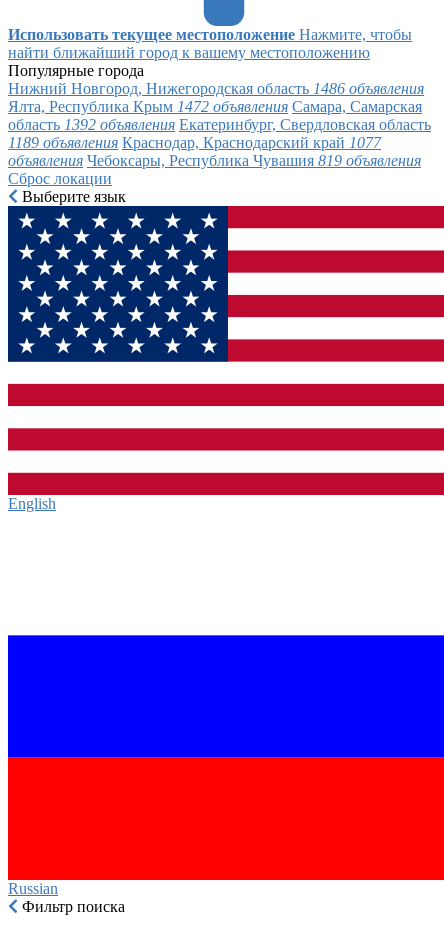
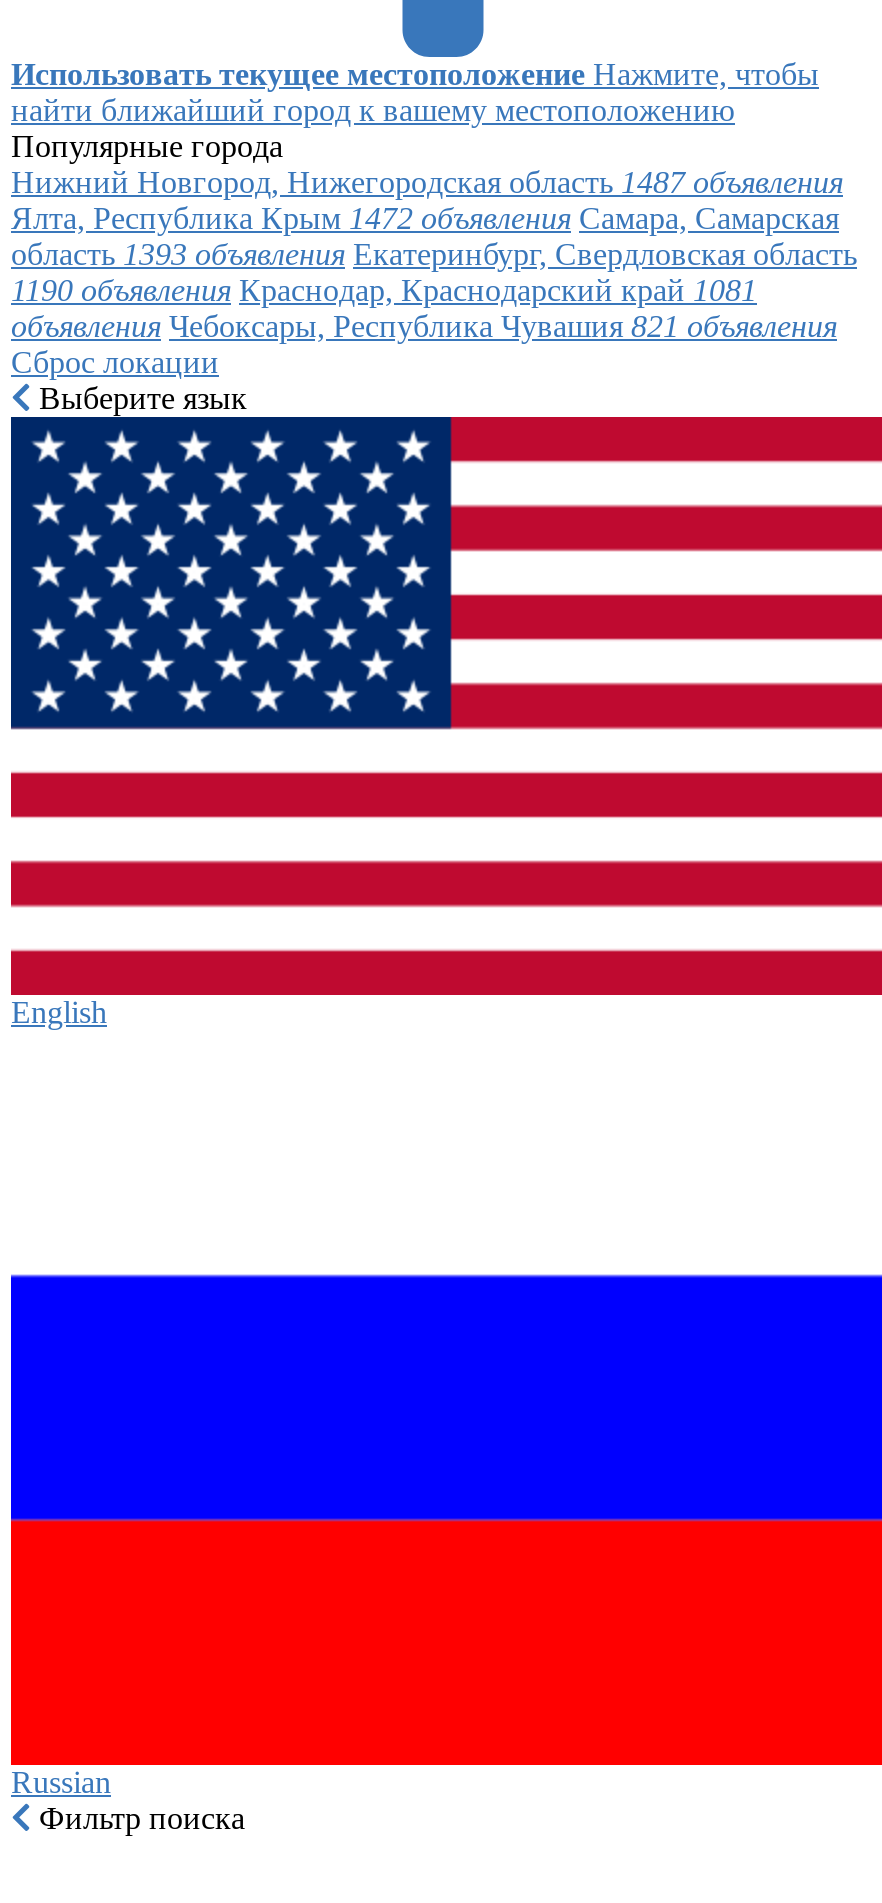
[8,80,424,97] Нижний Новгород, Нижегородская область 1486 объявления -> [11,165,843,199] Нижний Новгород, Нижегородская область 1487 объявления
[8,116,431,133] область 1392 объявления Екатеринбург, Свердловская область -> [11,237,857,271] область 1393 объявления Екатеринбург, Свердловская область
[8,134,381,151] 1189 объявления Краснодар, Краснодарский край 1077 -> [11,273,757,307] 1190 объявления Краснодар, Краснодарский край 1081
[8,152,421,169] объявления Чебоксары, Республика Чувашия 819 объявления -> [11,309,837,343] объявления Чебоксары, Республика Чувашия 821 объявления

